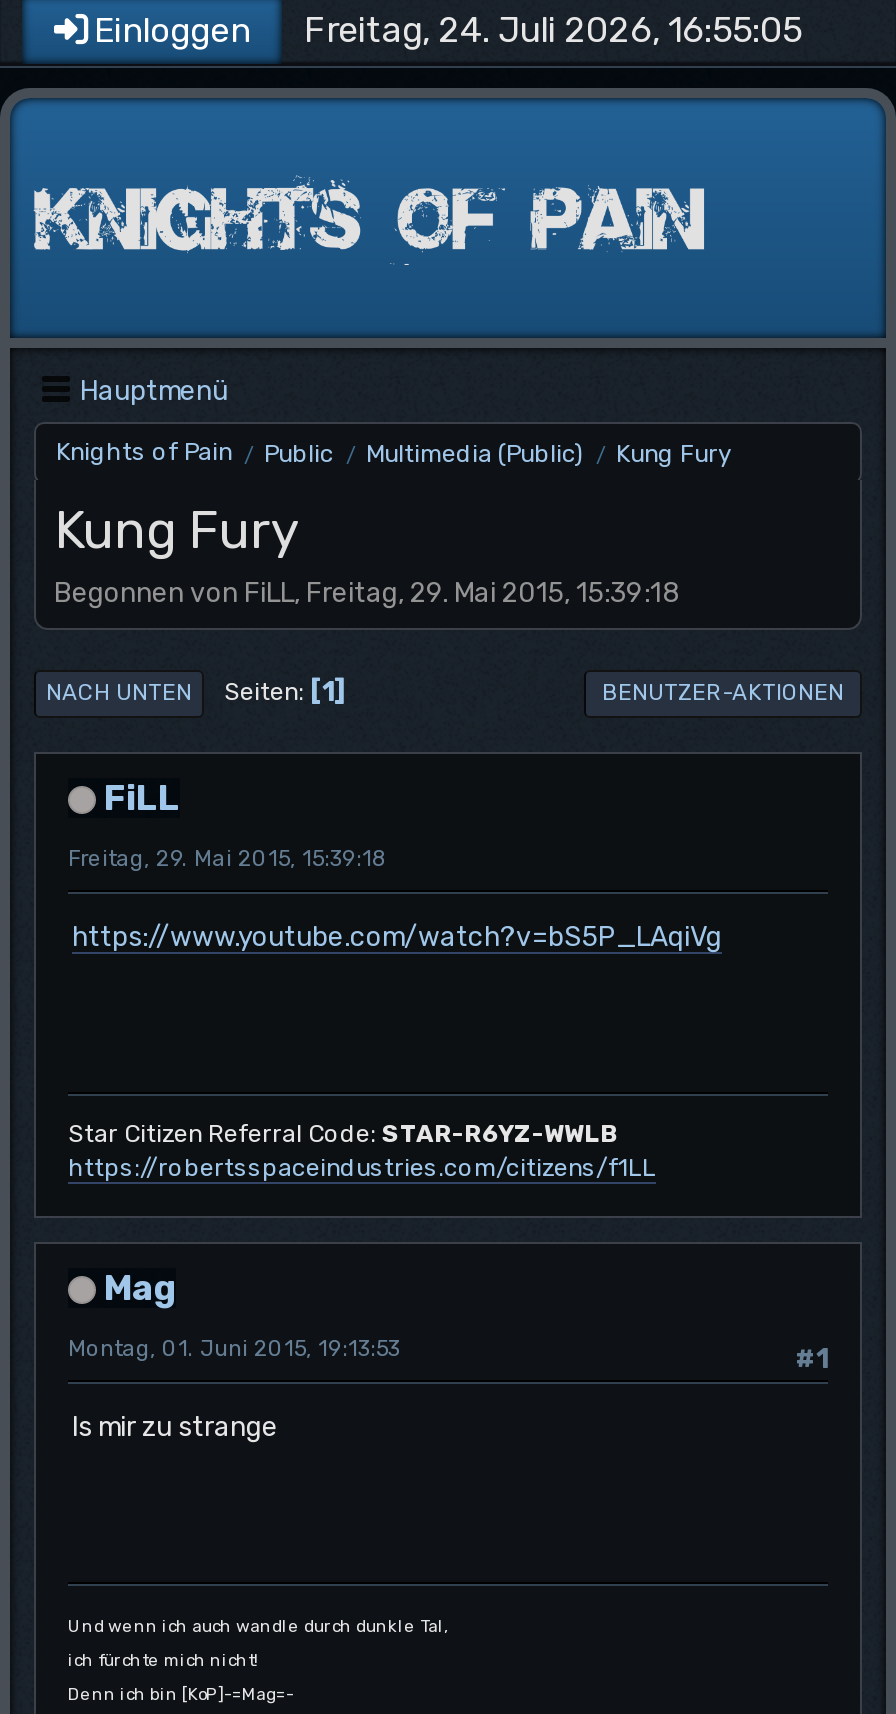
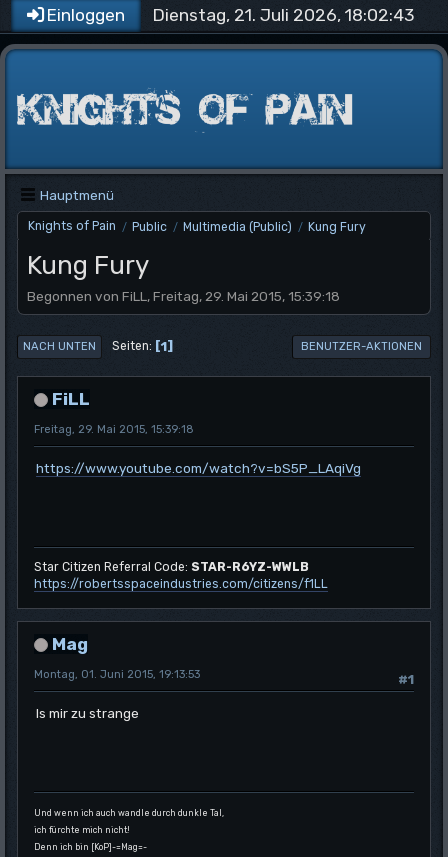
[304,8,802,50] Freitag, 24. Juli 2026, 16:55:05 -> [152,4,415,25] Dienstag, 21. Juli 2026, 18:02:43

